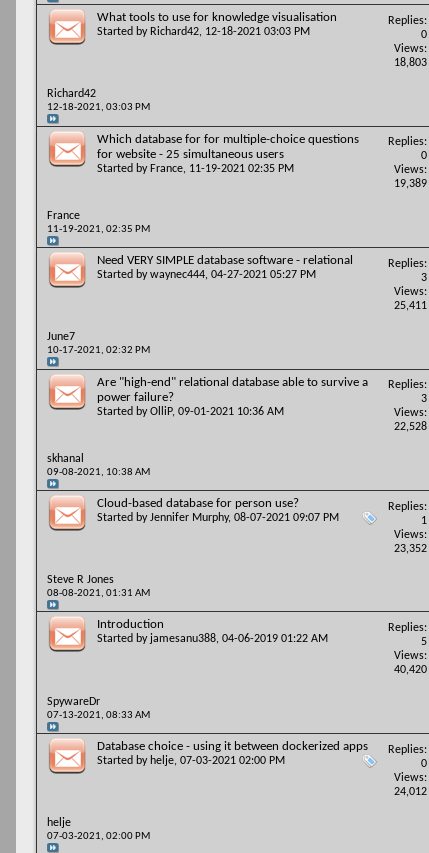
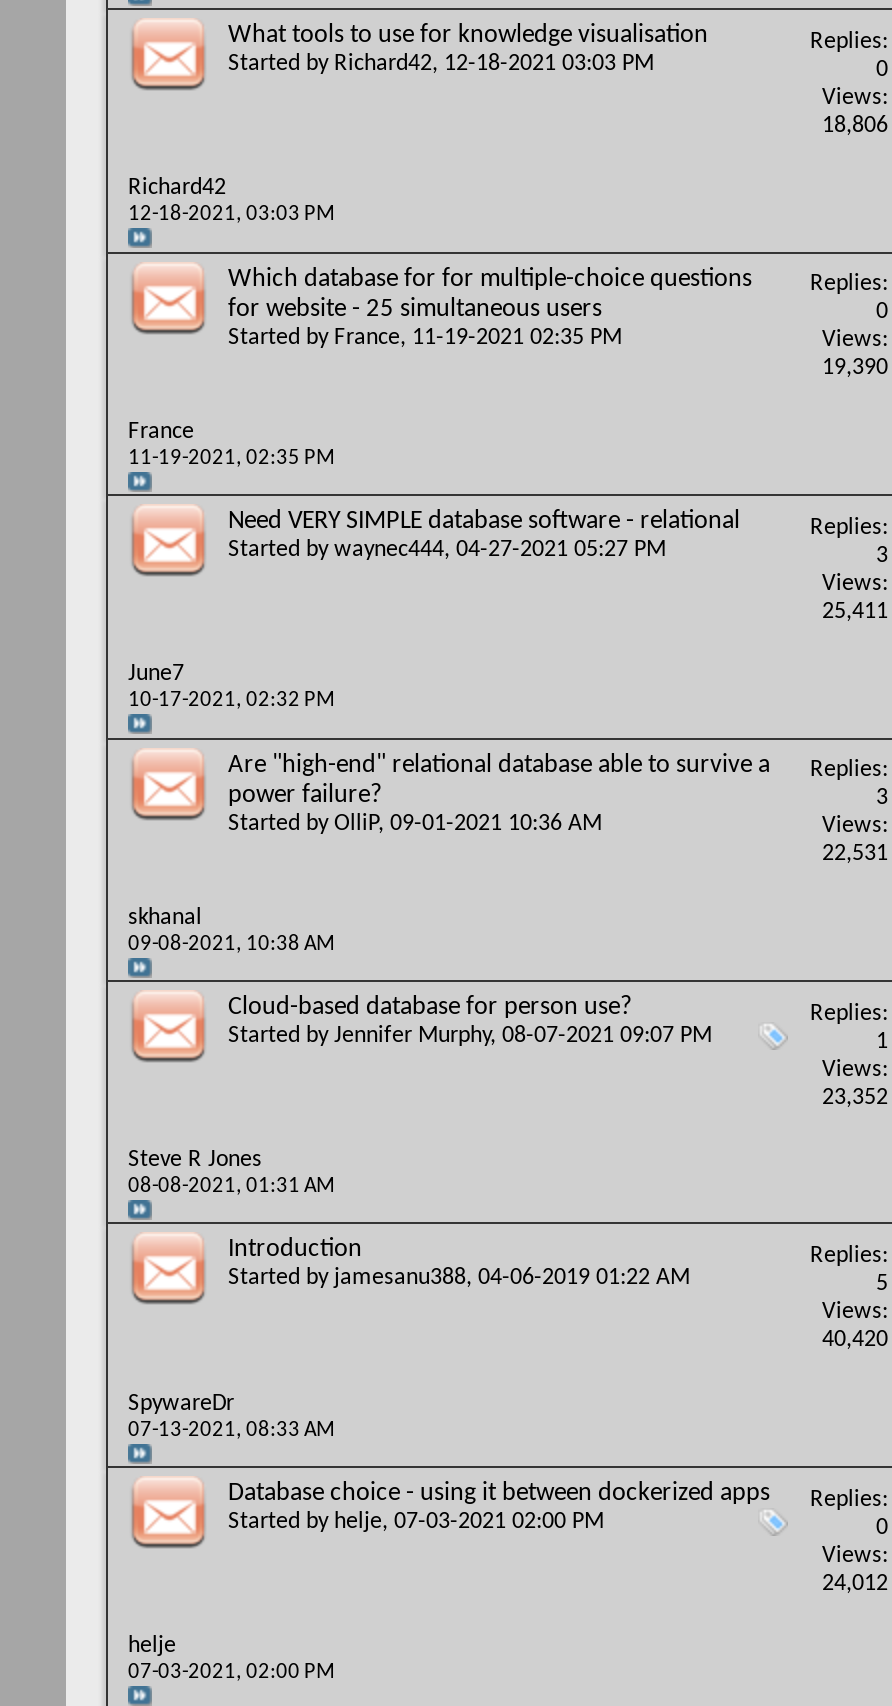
[394,57,427,69] 18,803 -> [822,114,888,138] 18,806
[394,178,427,190] 19,389 -> [822,357,888,381] 19,390
[394,421,427,433] 22,528 -> [822,843,888,867] 22,531

